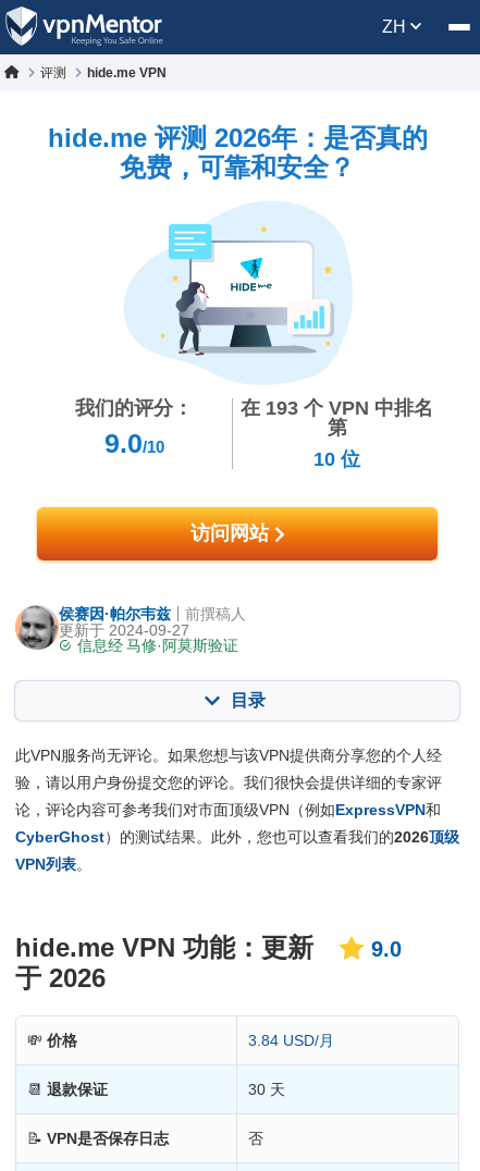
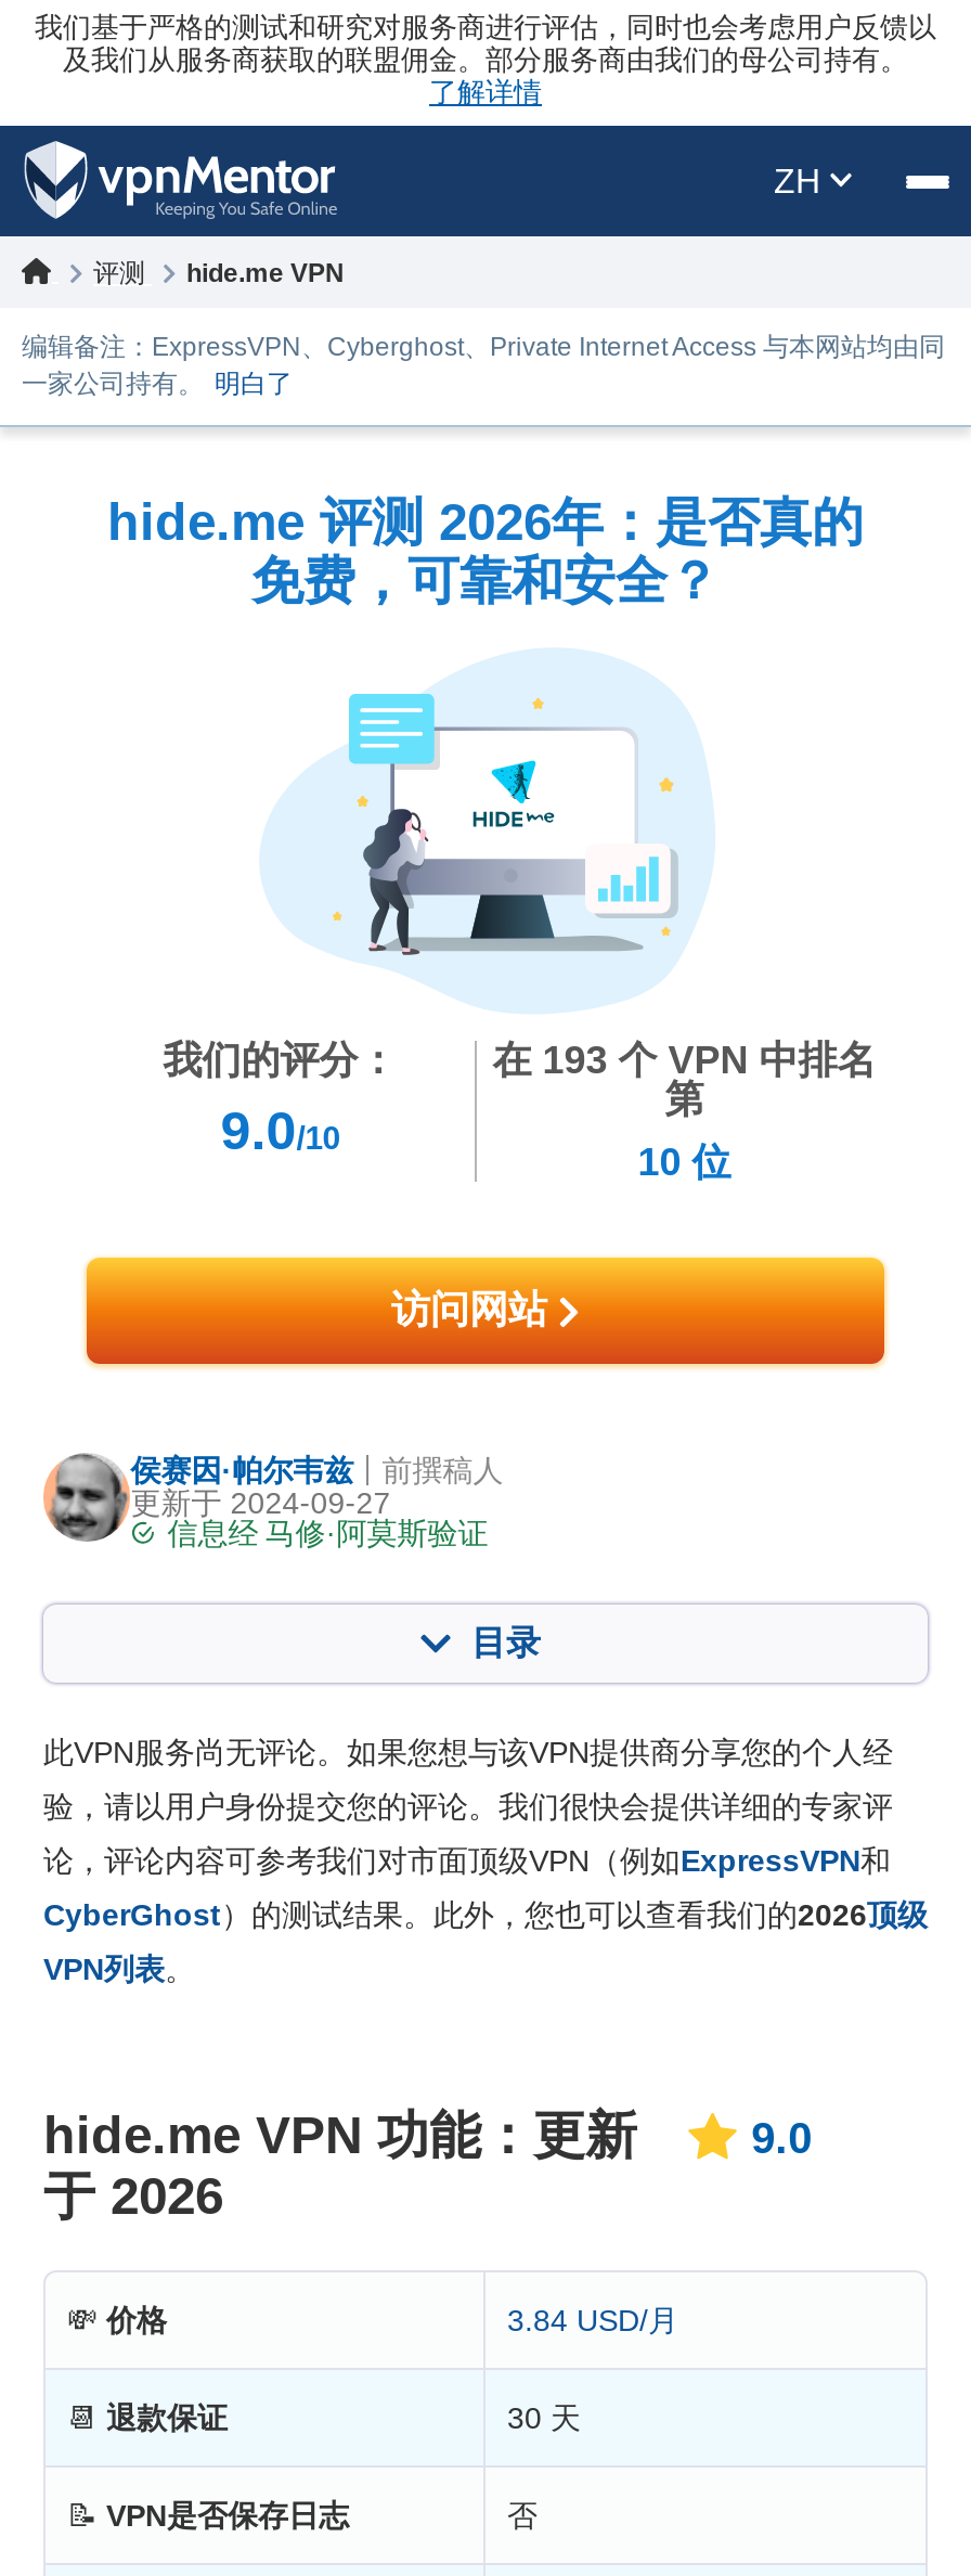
none -> [35,11,936,108] 我们基于严格的测试和研究对服务商进行评估，同时也会考虑用户反馈以 | 及我们从服务商获取的联盟佣金。部分服务商由我们的母公司持有。 | 了解详情
none -> [22,332,945,399] 编辑备注：ExpressVPN、Cyberghost、Private Internet Access 与本网站均由同 | 一家公司持有。 明白了

